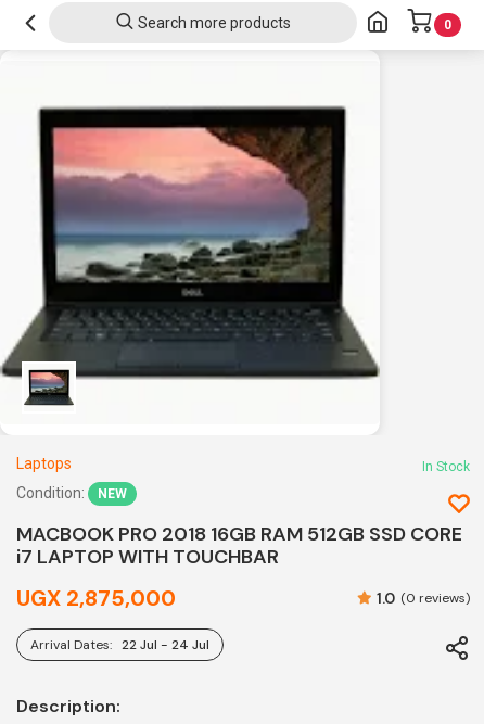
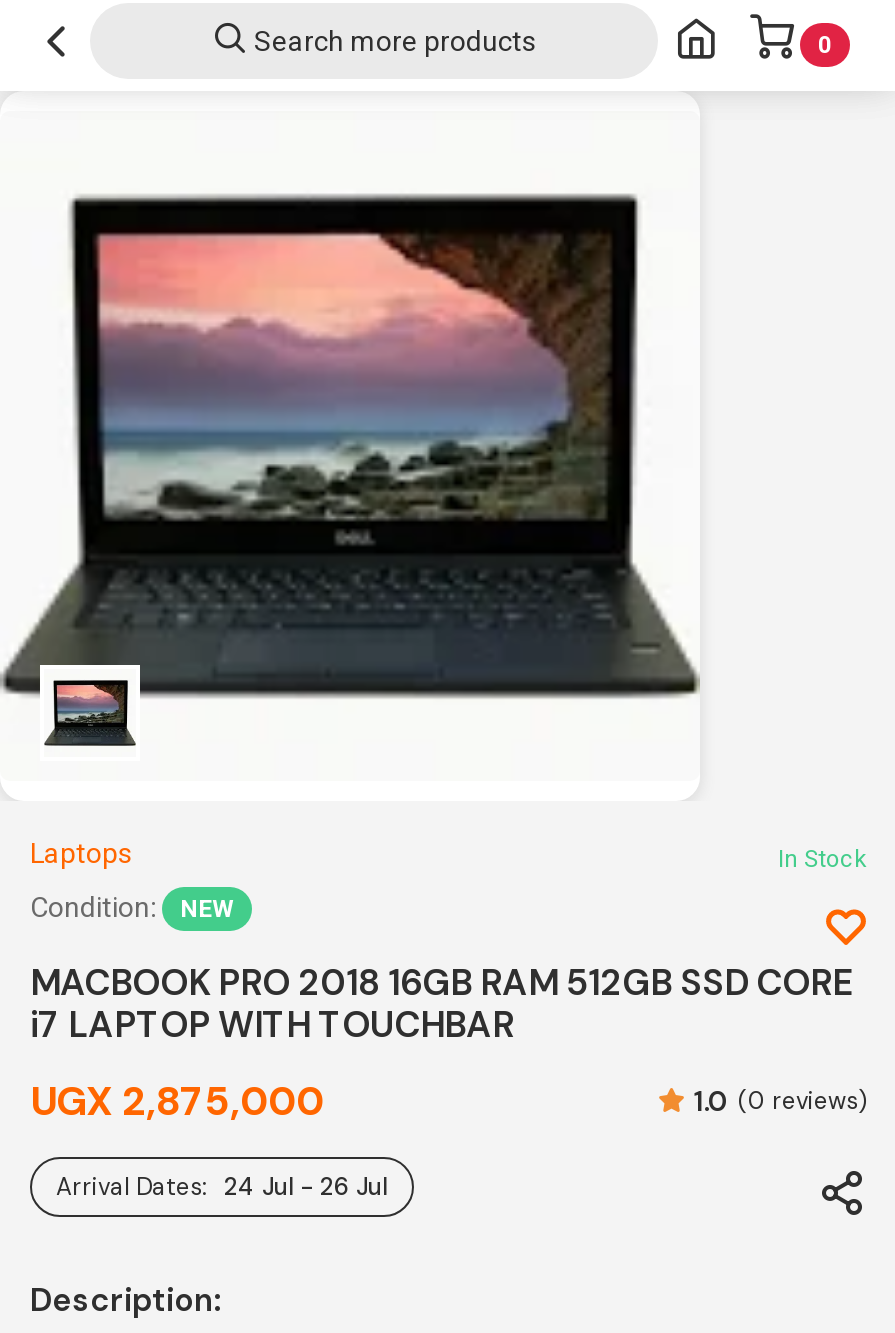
[30,636,209,654] Arrival Dates: 22 Jul - 24 Jul -> [56,1171,388,1203] Arrival Dates: 24 Jul - 26 Jul

